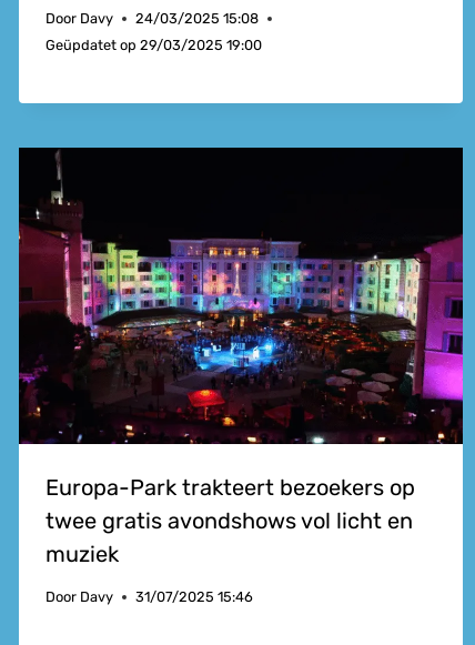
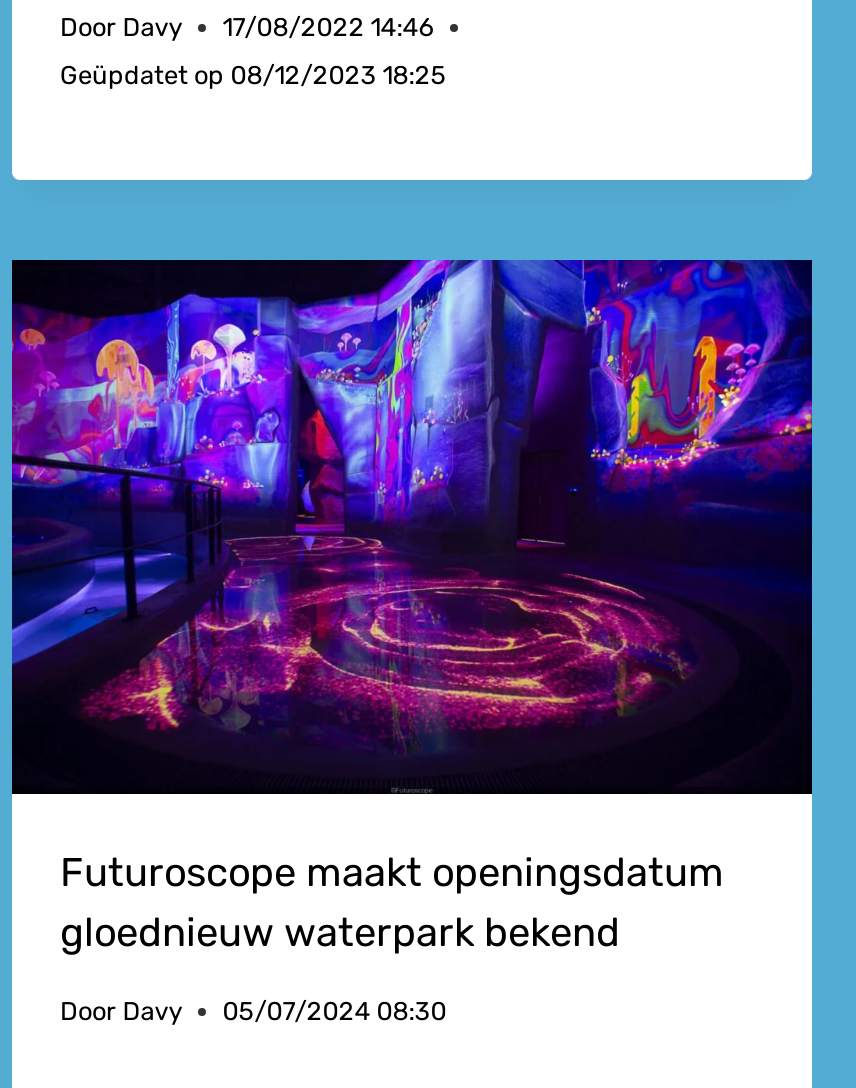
[46,10,259,27] Door Davy 24/03/2025 15:08 -> [60,12,434,42] Door Davy 17/08/2022 14:46
[46,37,262,53] Geüpdatet op 29/03/2025 19:00 -> [60,60,446,90] Geüpdatet op 08/12/2023 18:25
[18,147,464,567] [image] | Europa-Park trakteert bezoekers op | twee gratis avondshows vol licht en | muziek -> [10,258,814,955] [image] | Futuroscope maakt openingsdatum | gloednieuw waterpark bekend
[46,589,253,605] Door Davy 31/07/2025 15:46 -> [60,995,446,1025] Door Davy 05/07/2024 08:30

